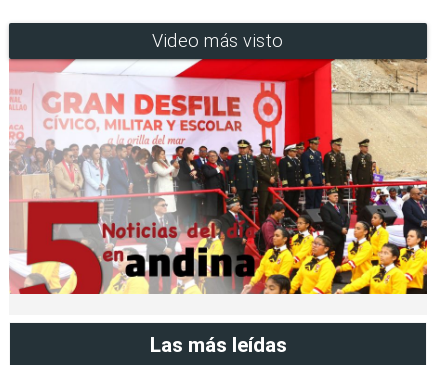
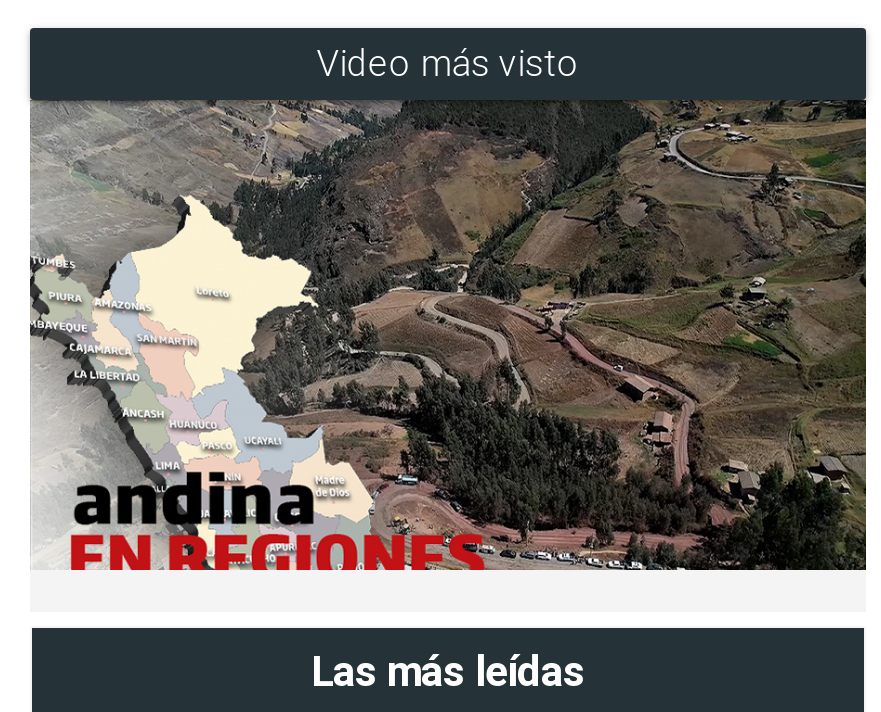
[9,58,428,295] [image] -> [28,100,868,572] [image]

